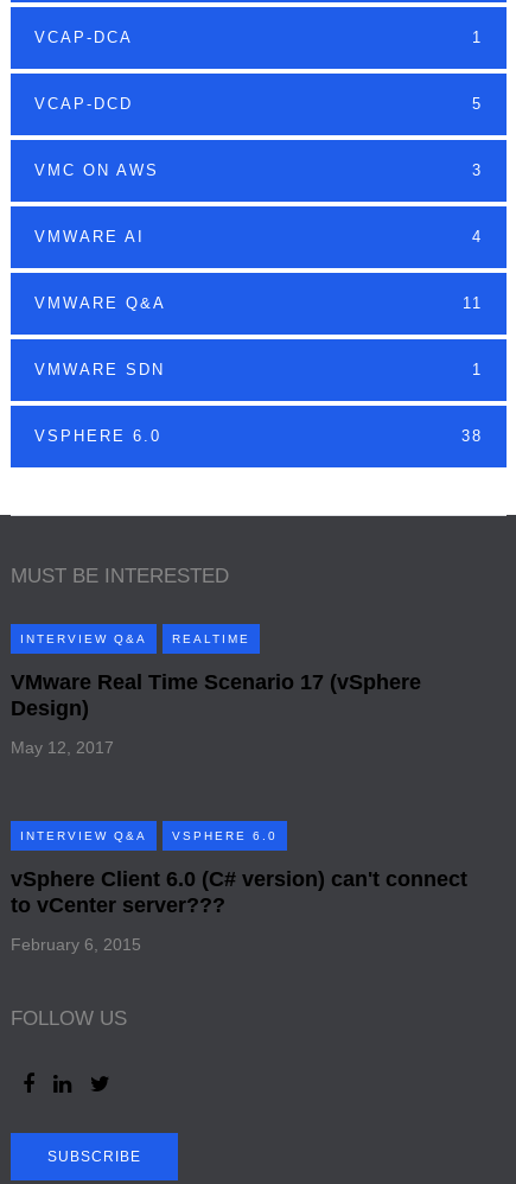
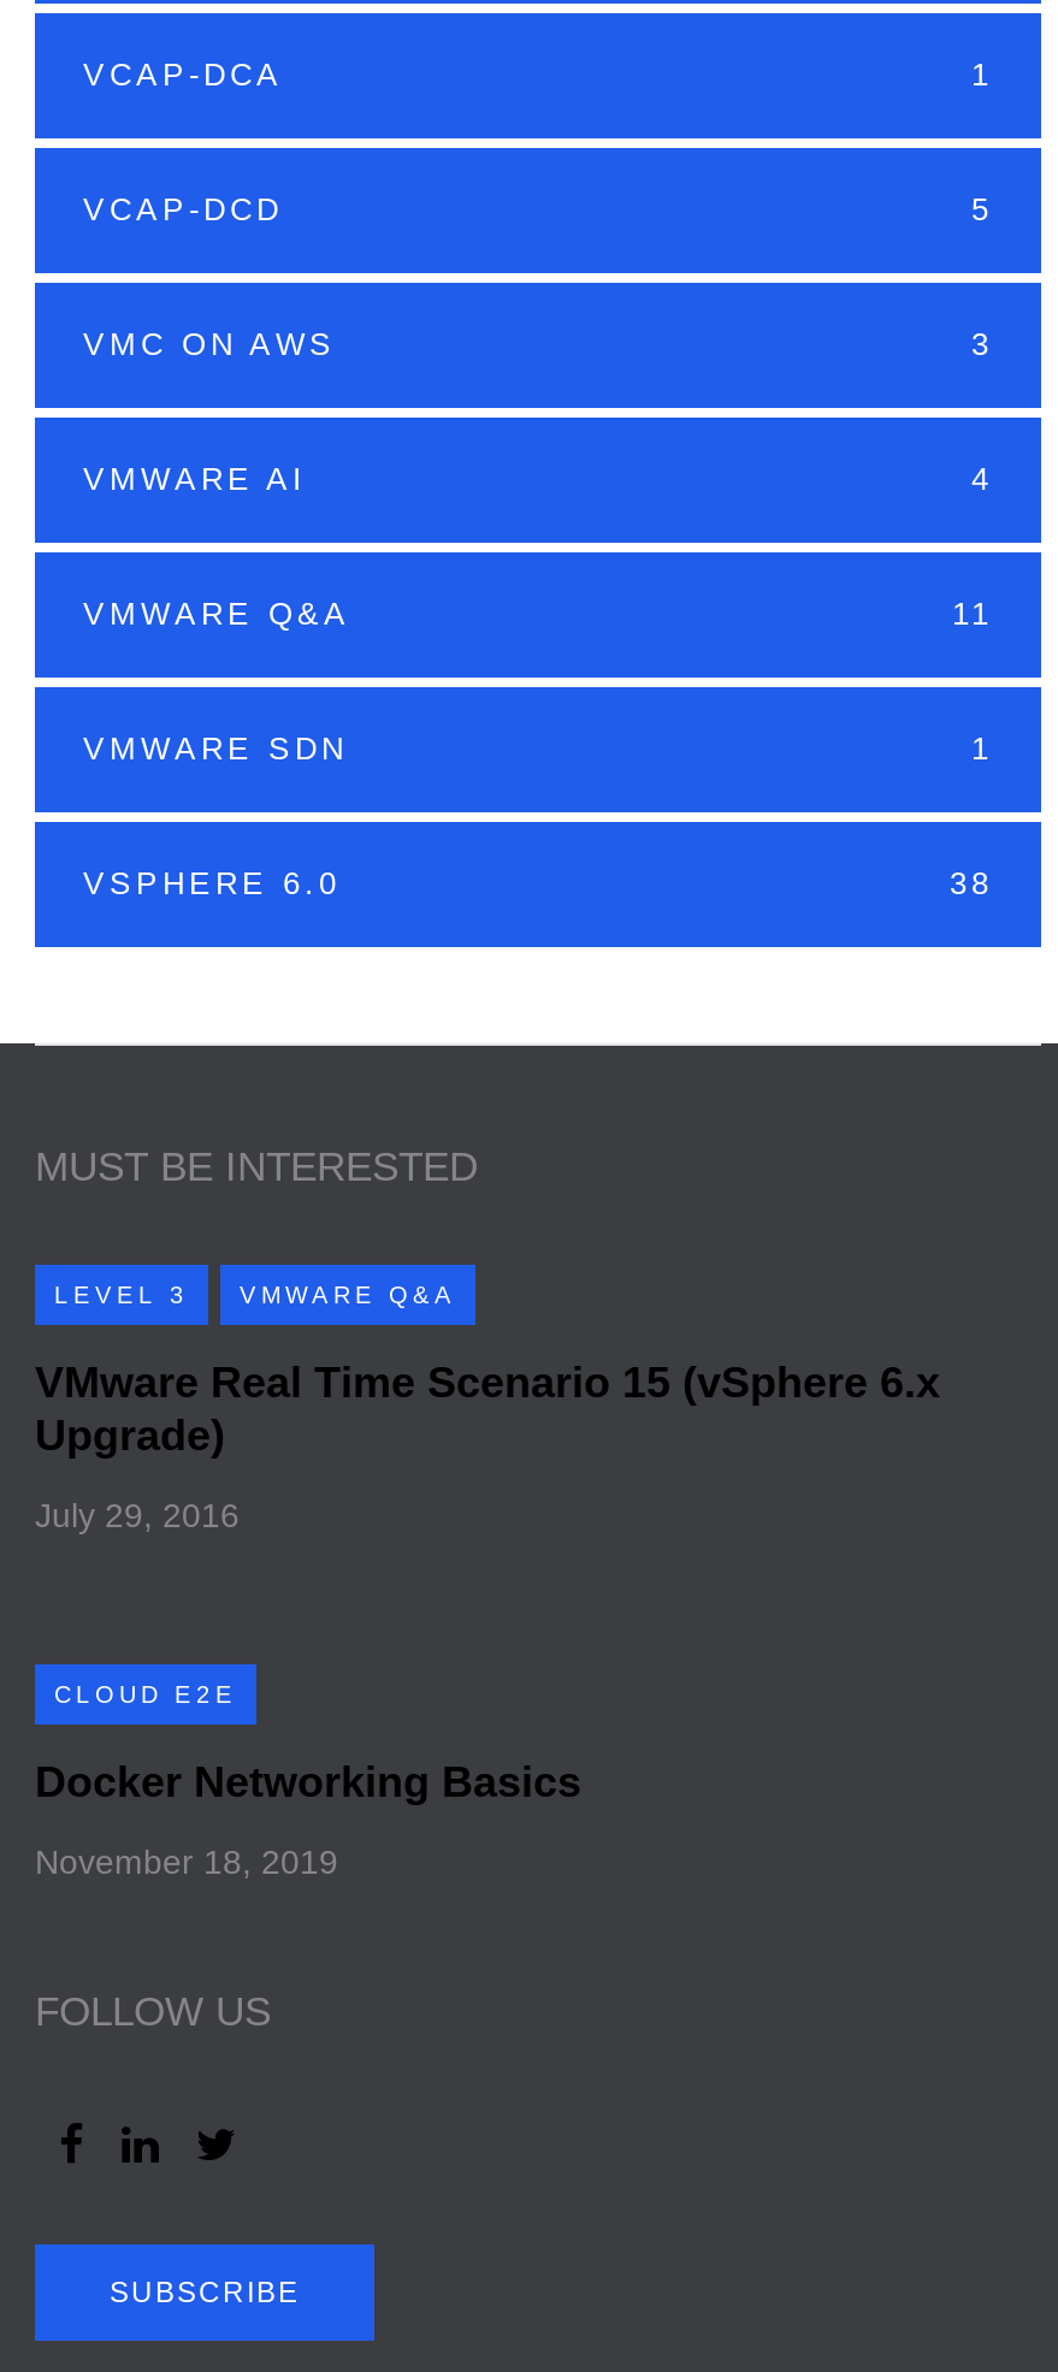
[20,632,250,645] INTERVIEW Q&A | REALTIME -> [54,1281,456,1308] LEVEL 3 | VMWARE Q&A
[11,670,421,720] VMware Real Time Scenario 17 (vSphere | Design) -> [35,1358,940,1459] VMware Real Time Scenario 15 (vSphere 6.x | Upgrade)
[11,738,114,757] May 12, 2017 -> [35,1495,240,1534] July 29, 2016
[20,829,278,842] INTERVIEW Q&A | VSPHERE 6.0 -> [54,1681,237,1707] CLOUD E2E
[11,867,467,917] vSphere Client 6.0 (C# version) can't connect | to vCenter server??? -> [35,1758,581,1806] Docker Networking Basics
[11,935,141,954] February 6, 2015 -> [35,1842,338,1881] November 18, 2019

